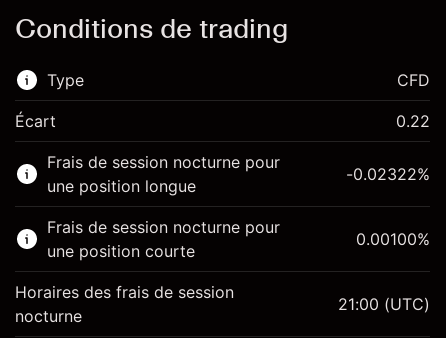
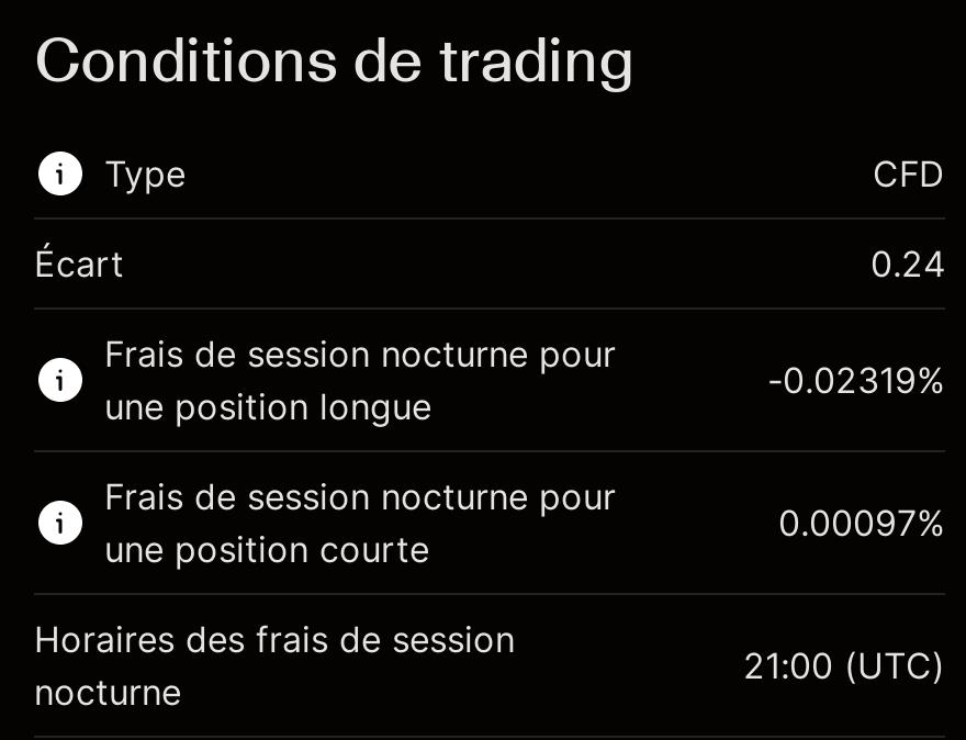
[396,111,430,131] 0.22 -> [870,242,945,285] 0.24
[346,164,430,184] -0.02322% -> [767,358,945,402] -0.02319%
[356,229,430,249] 0.00100% -> [778,501,945,545] 0.00097%

